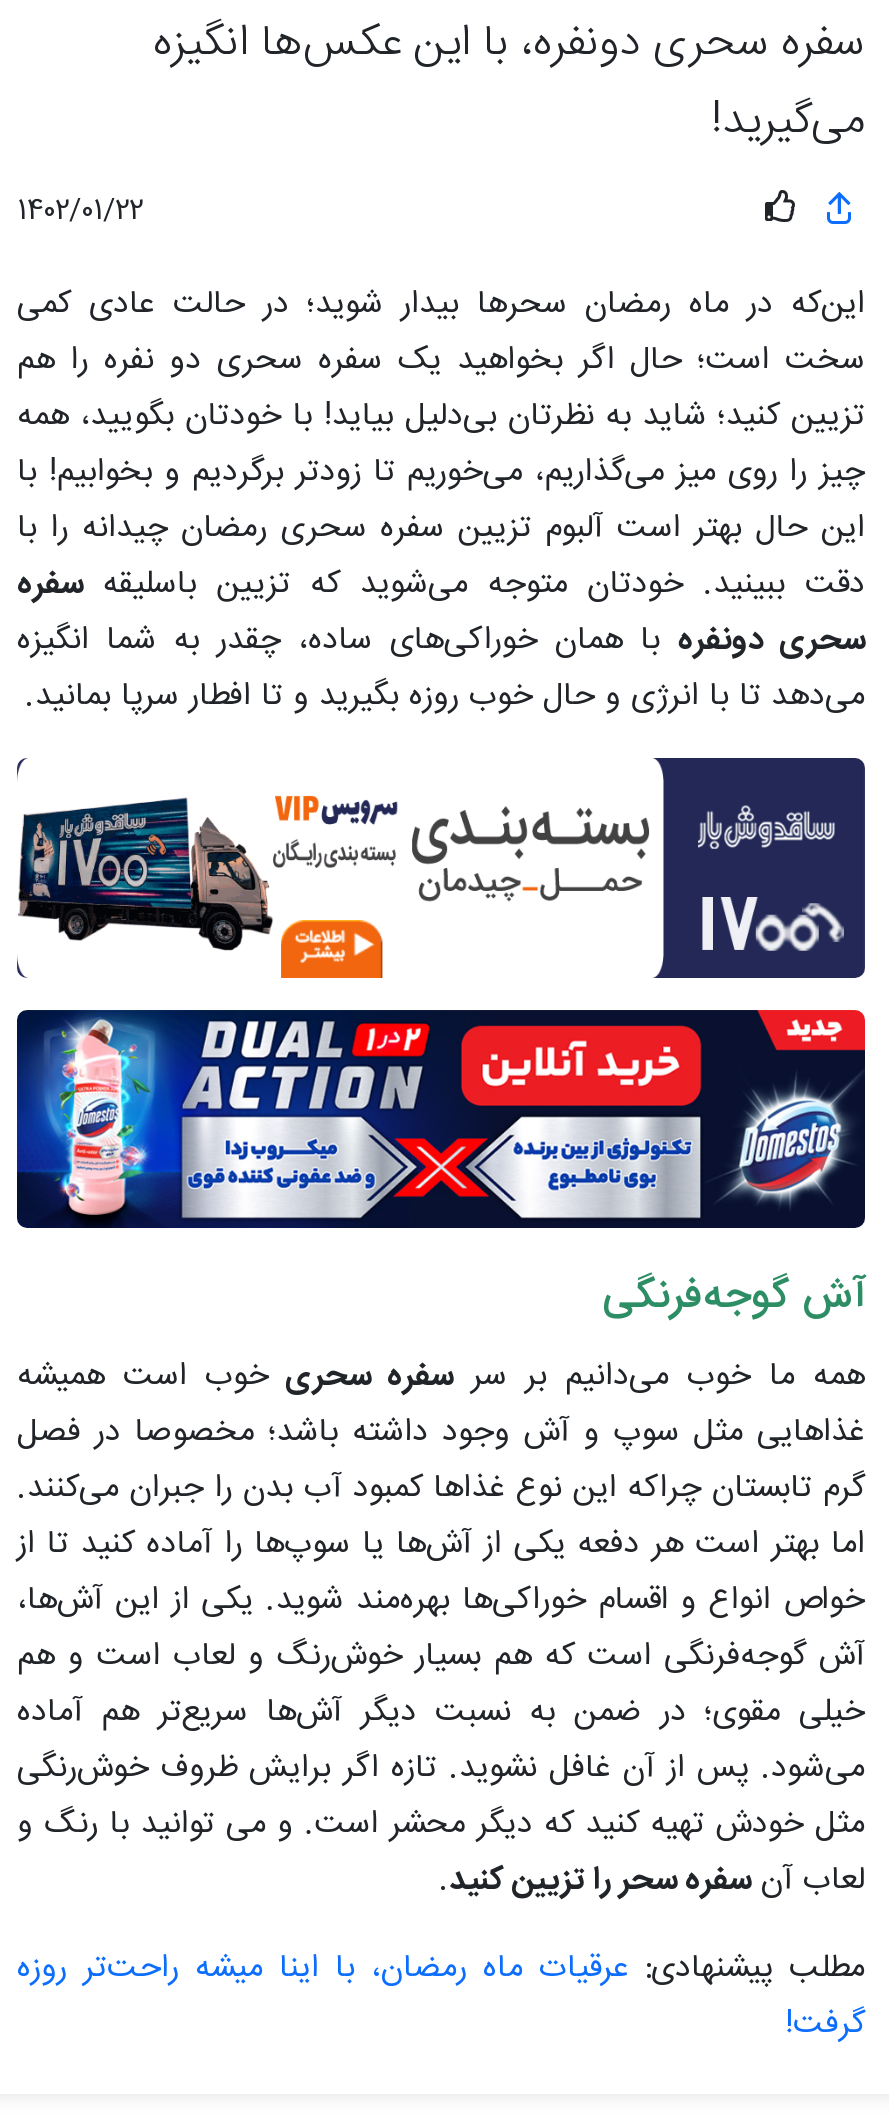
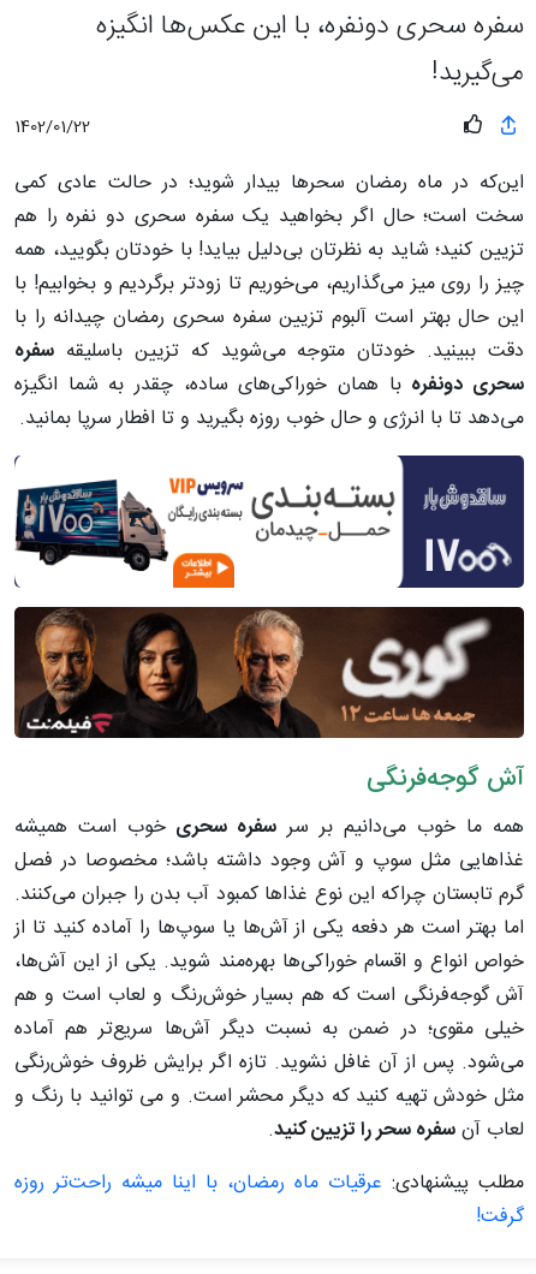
[15,1008,867,1230] [image] -> [13,606,525,739] [image]

